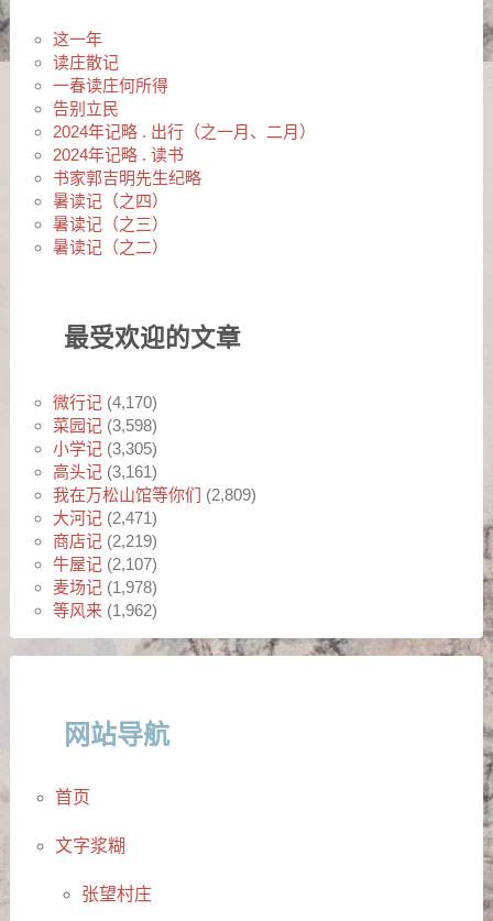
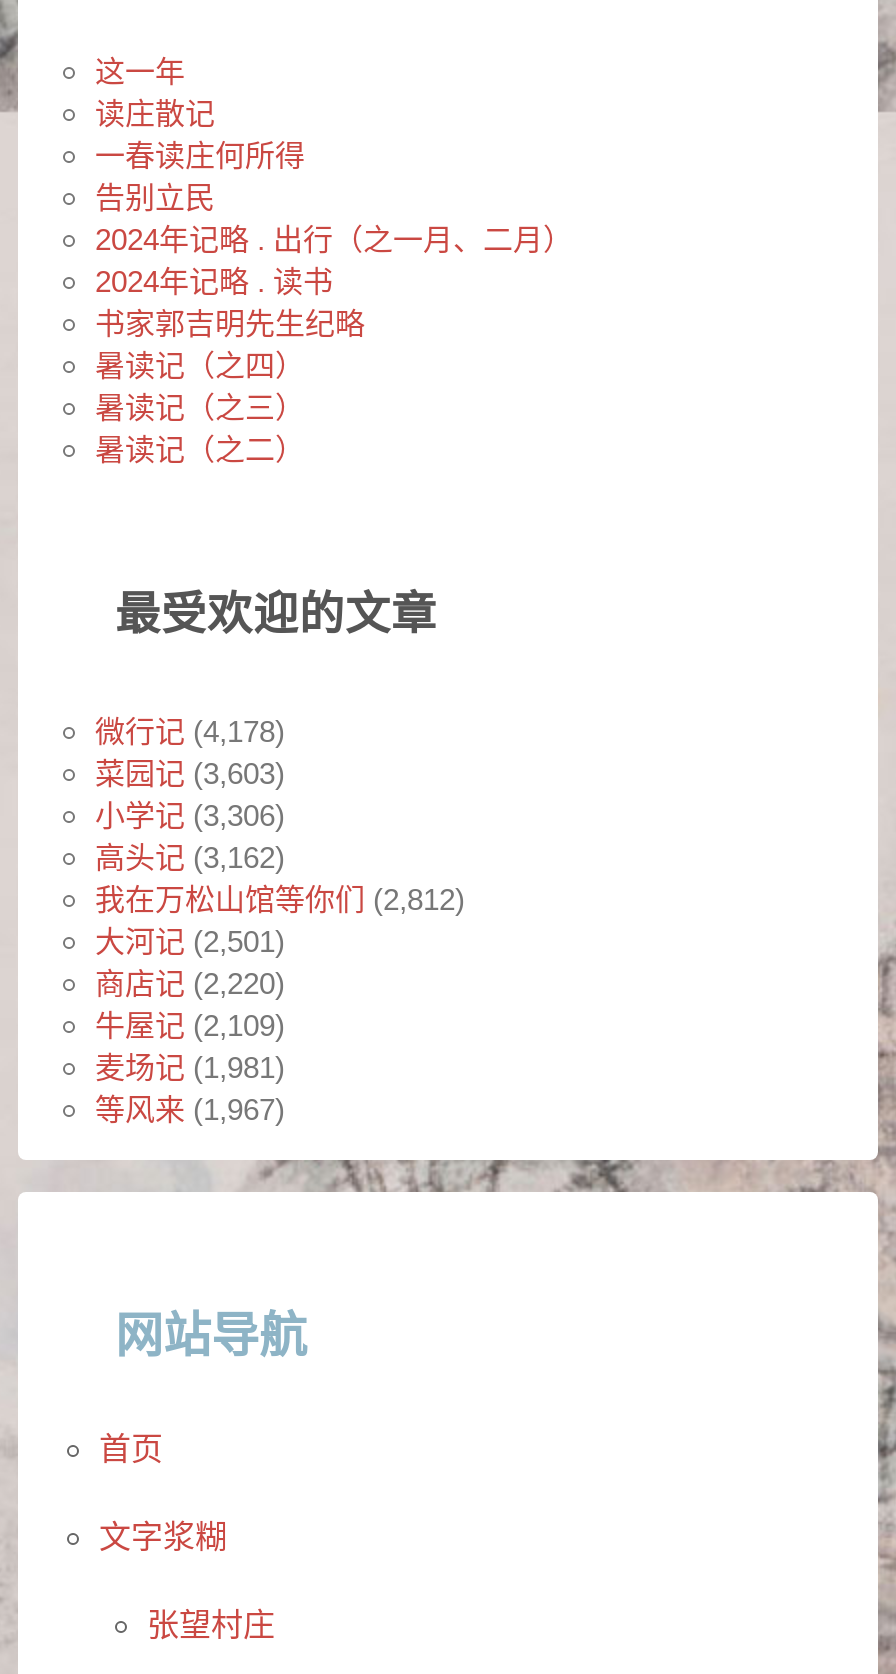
[52,393,157,411] 微行记 (4,170) -> [95,714,285,748] 微行记 (4,178)
[52,416,157,435] 菜园记 (3,598) -> [95,756,285,790] 菜园记 (3,603)
[52,439,157,458] 小学记 (3,305) -> [95,798,285,832] 小学记 (3,306)
[52,462,157,481] 高头记 (3,161) -> [95,840,285,874] 高头记 (3,162)
[52,485,256,504] 我在万松山馆等你们 (2,809) -> [95,882,465,916] 我在万松山馆等你们 (2,812)
[52,508,157,527] 大河记 (2,471) -> [95,924,285,958] 大河记 (2,501)
[52,531,157,550] 商店记 (2,219) -> [95,966,285,1000] 商店记 (2,220)
[52,554,157,573] 牛屋记 (2,107) -> [95,1008,285,1042] 牛屋记 (2,109)
[52,578,157,596] 麦场记 (1,978) -> [95,1050,285,1084] 麦场记 (1,981)
[52,601,157,619] 等风来 (1,962) -> [95,1092,285,1126] 等风来 (1,967)

